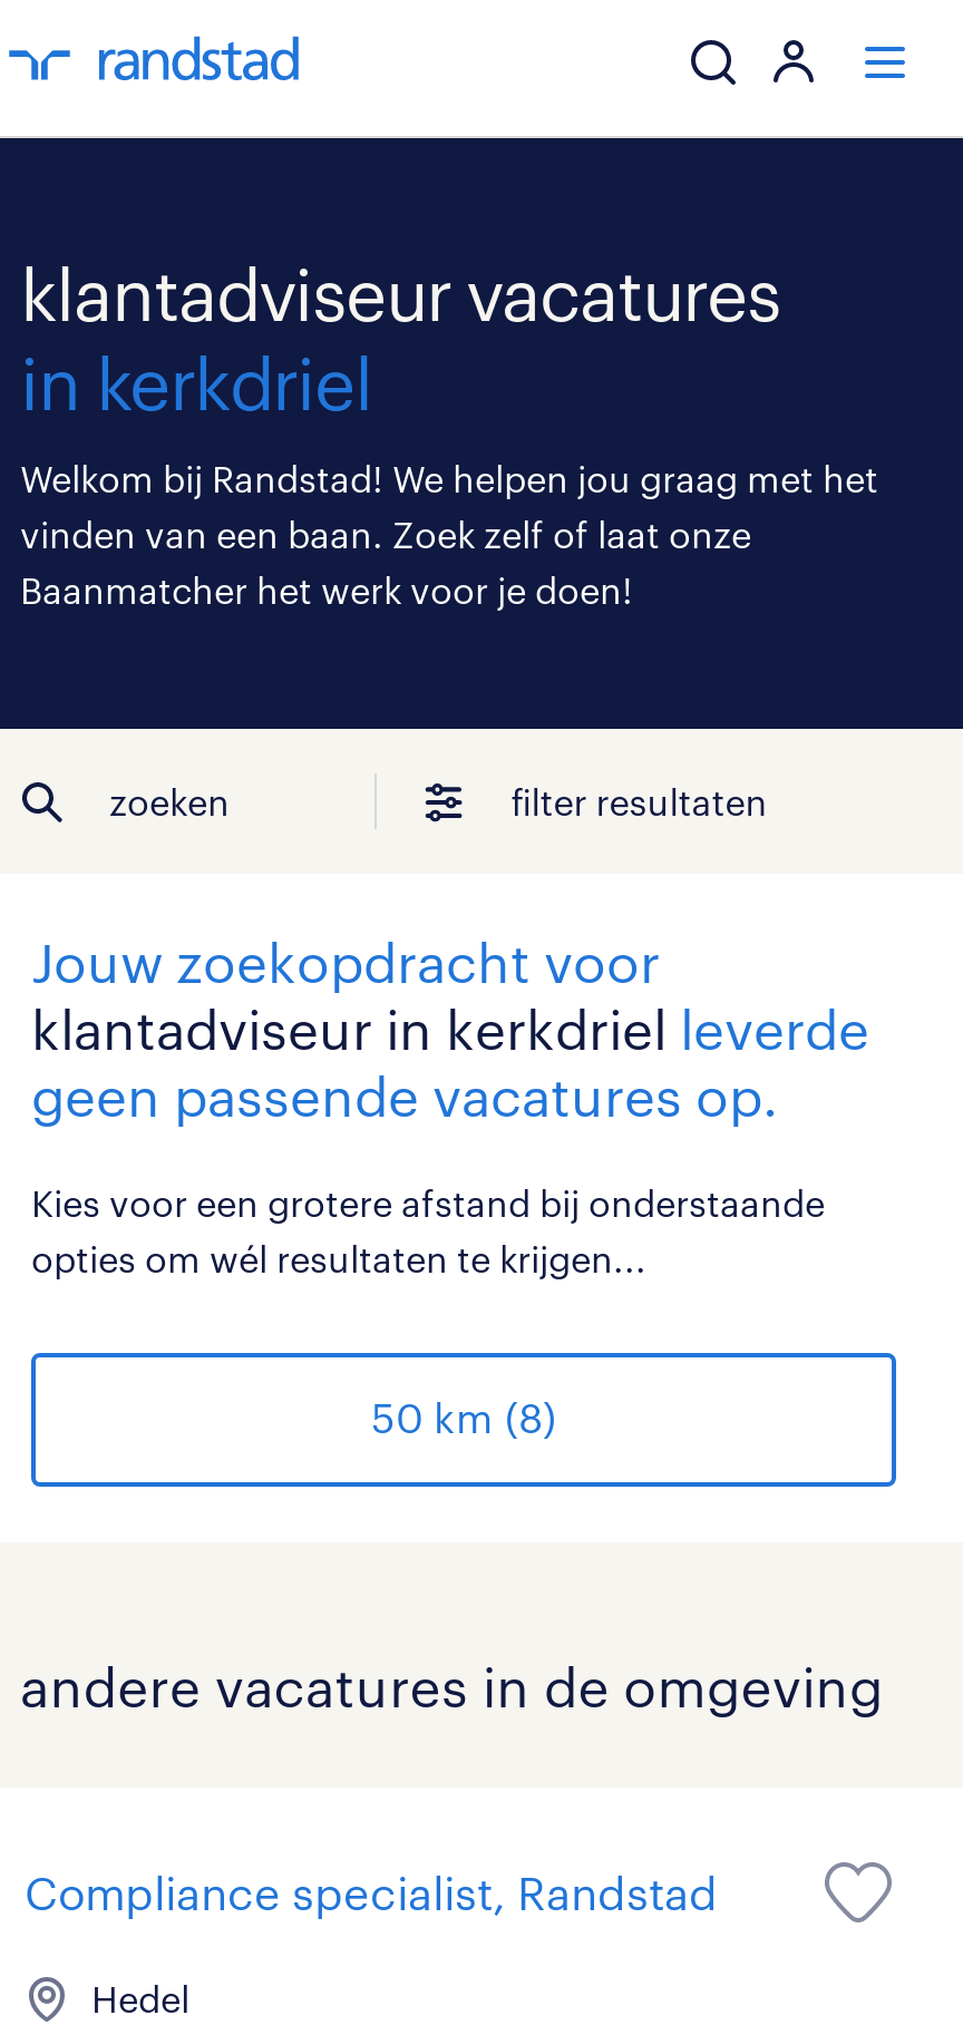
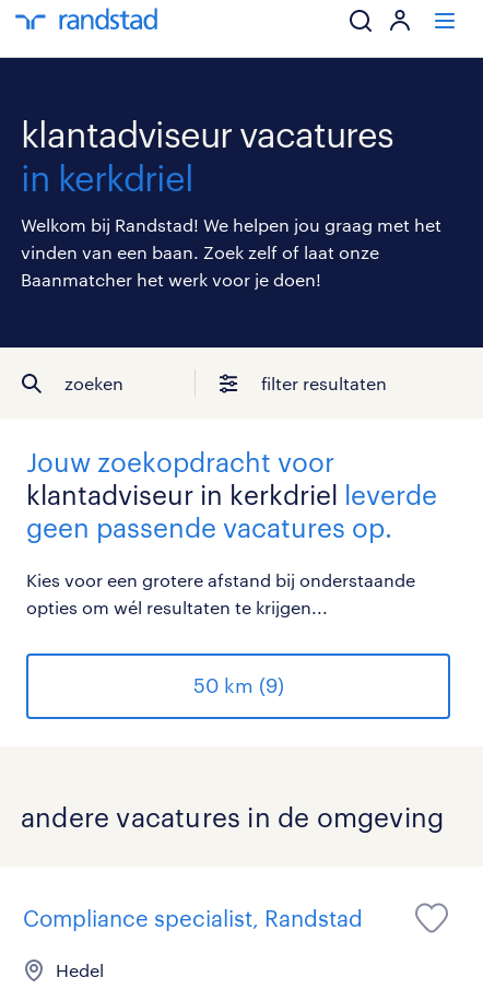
[371,1393,556,1442] 50 km (8) -> [193,673,284,697] 50 km (9)

